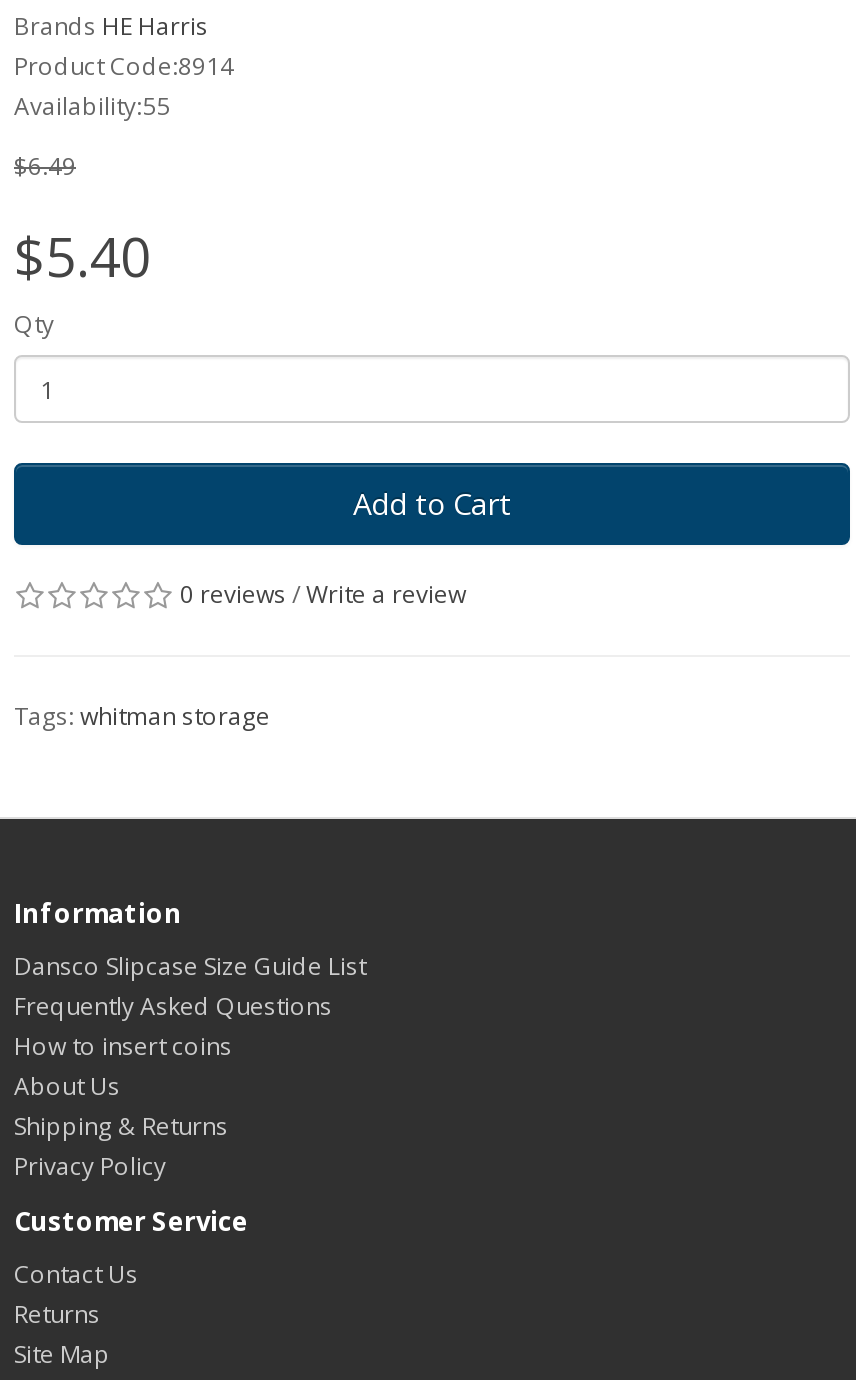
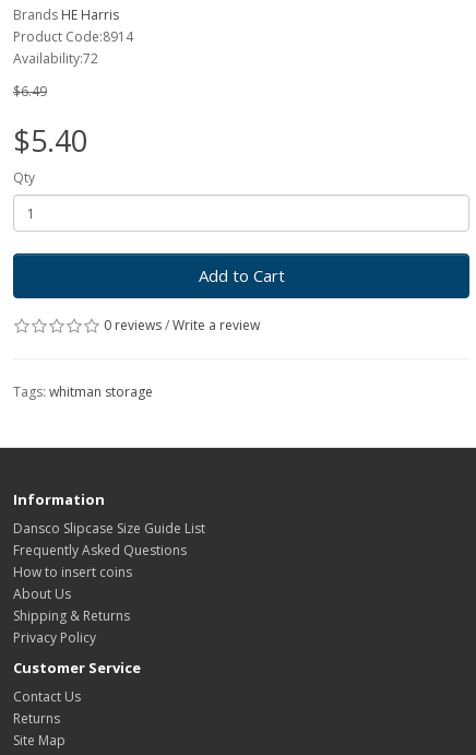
[14,89,170,123] Availability:55 -> [13,49,98,68] Availability:72

